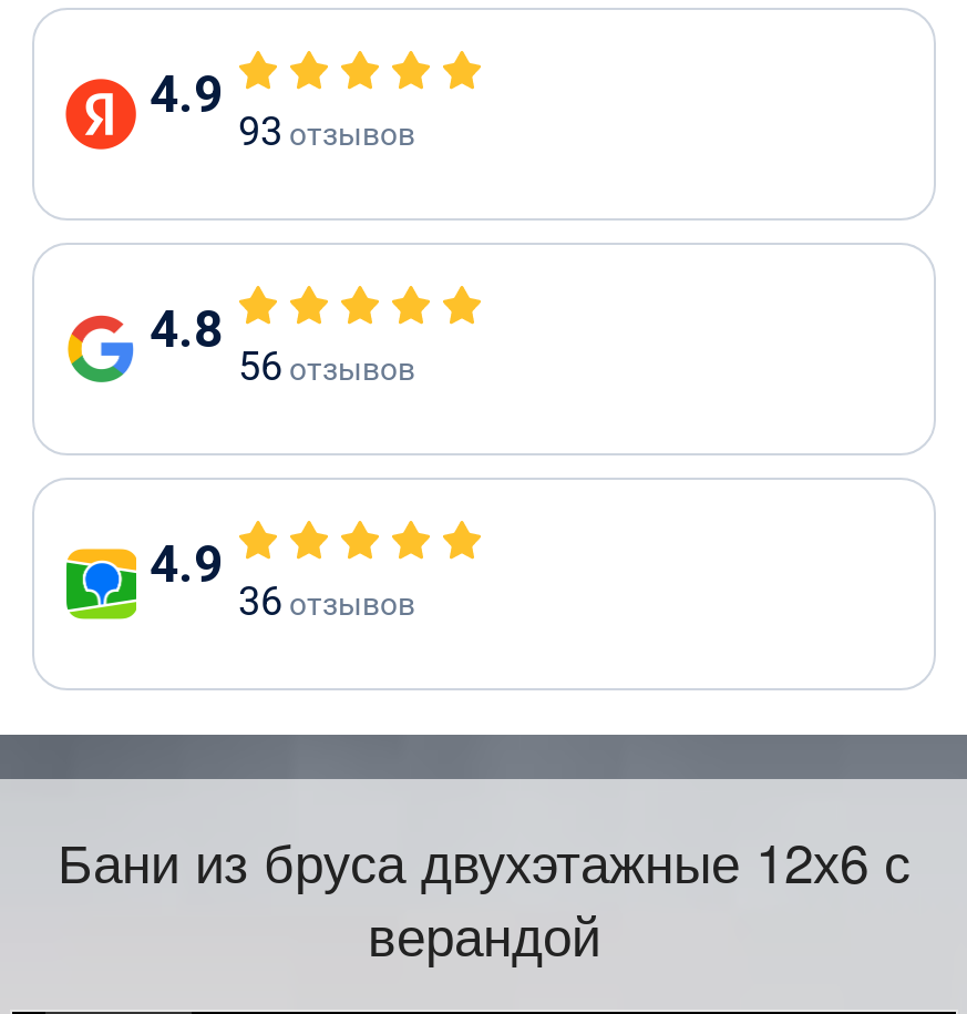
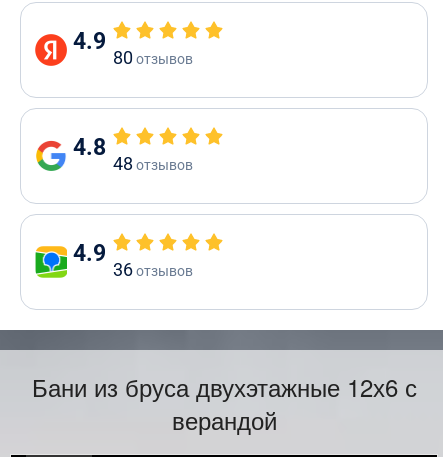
[238,107,415,154] 93 отзывов -> [113,47,193,68] 80 отзывов
[238,342,415,389] 56 отзывов -> [113,153,193,174] 48 отзывов

